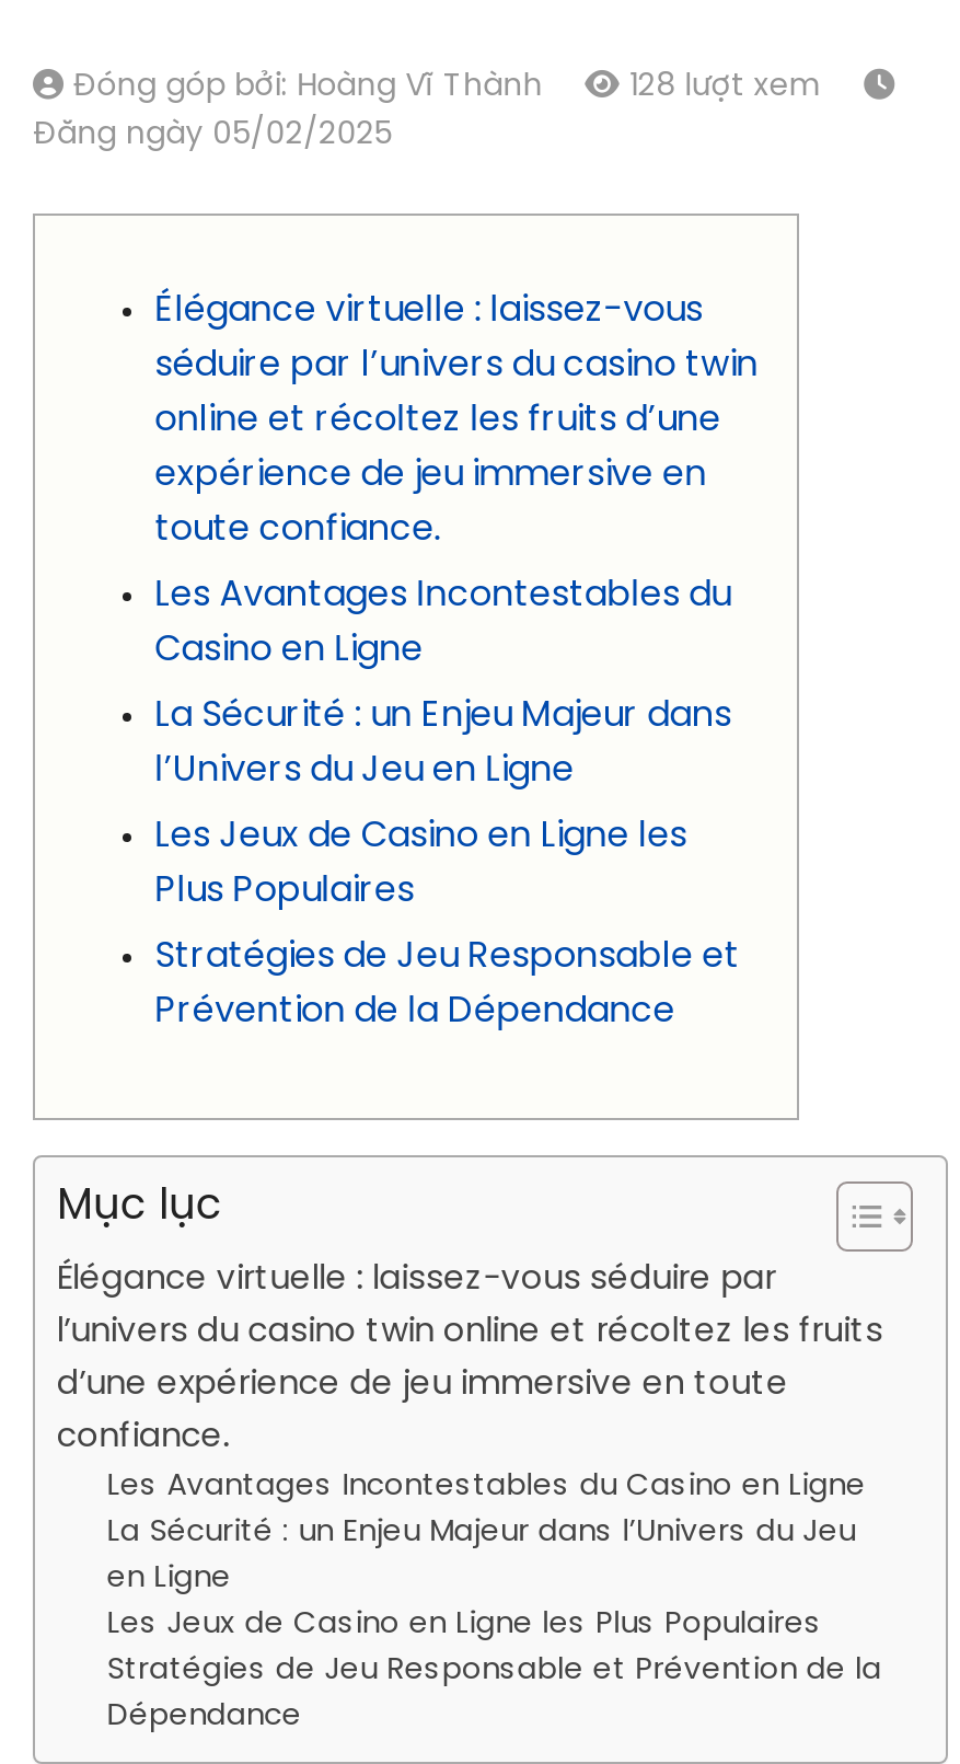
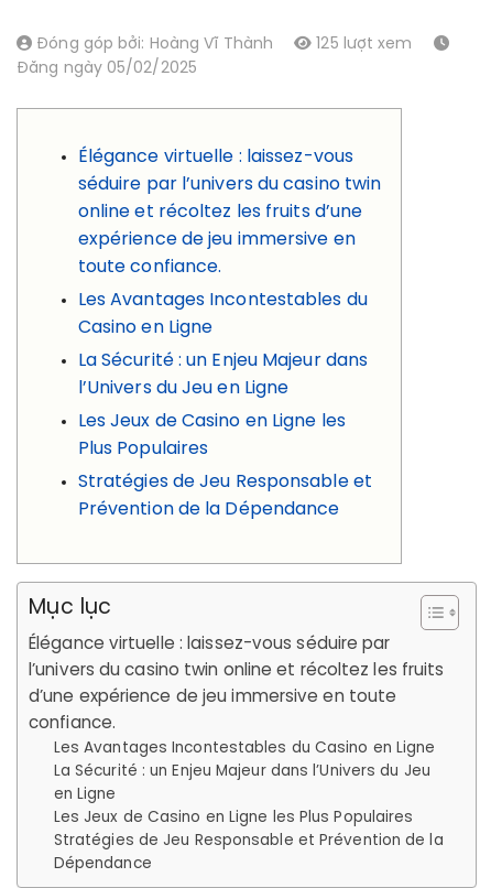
[620,71,831,104] 128 lượt xem -> [312,36,417,53] 125 lượt xem

